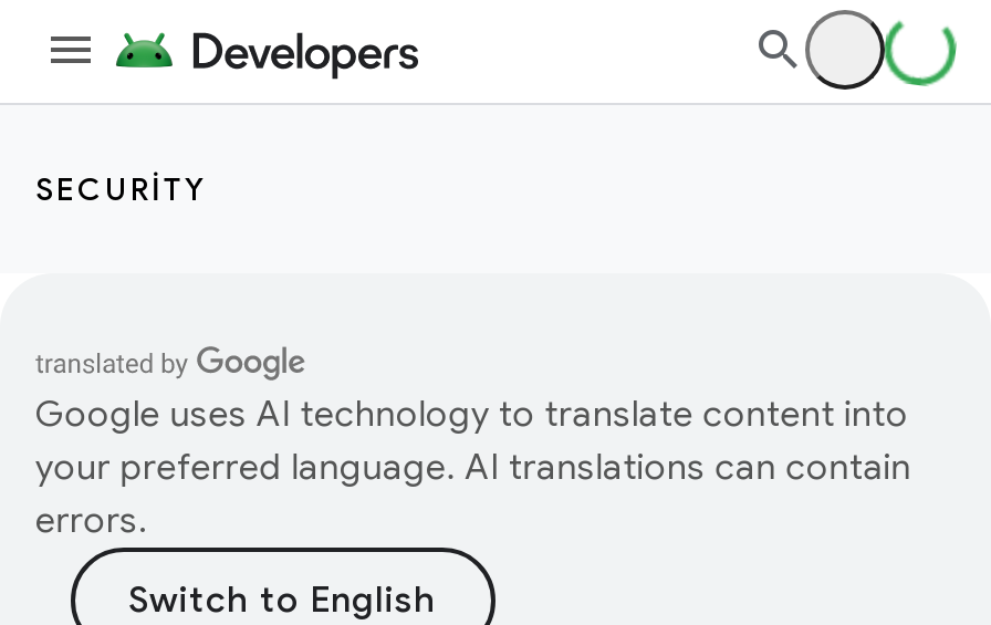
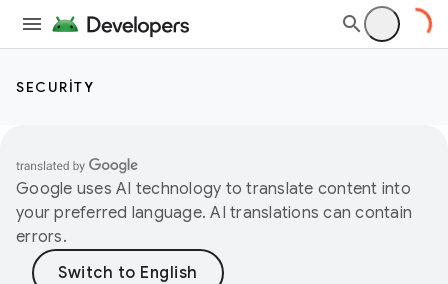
[883,14,958,90] [image] -> [399,6,433,40] [image]

